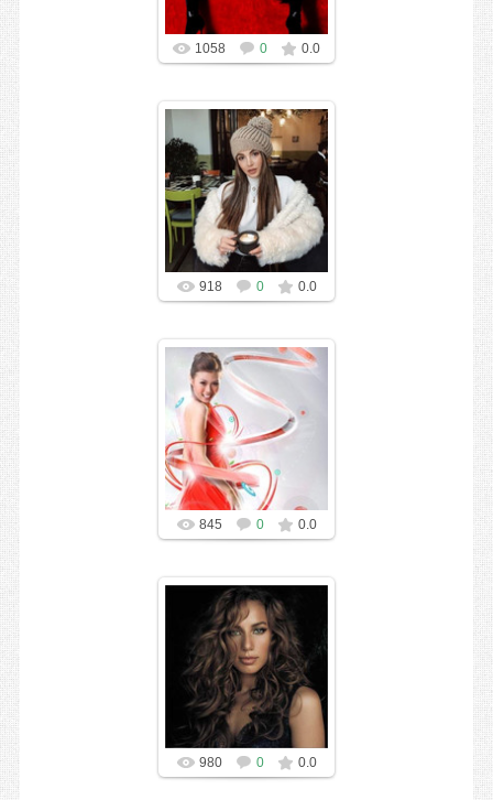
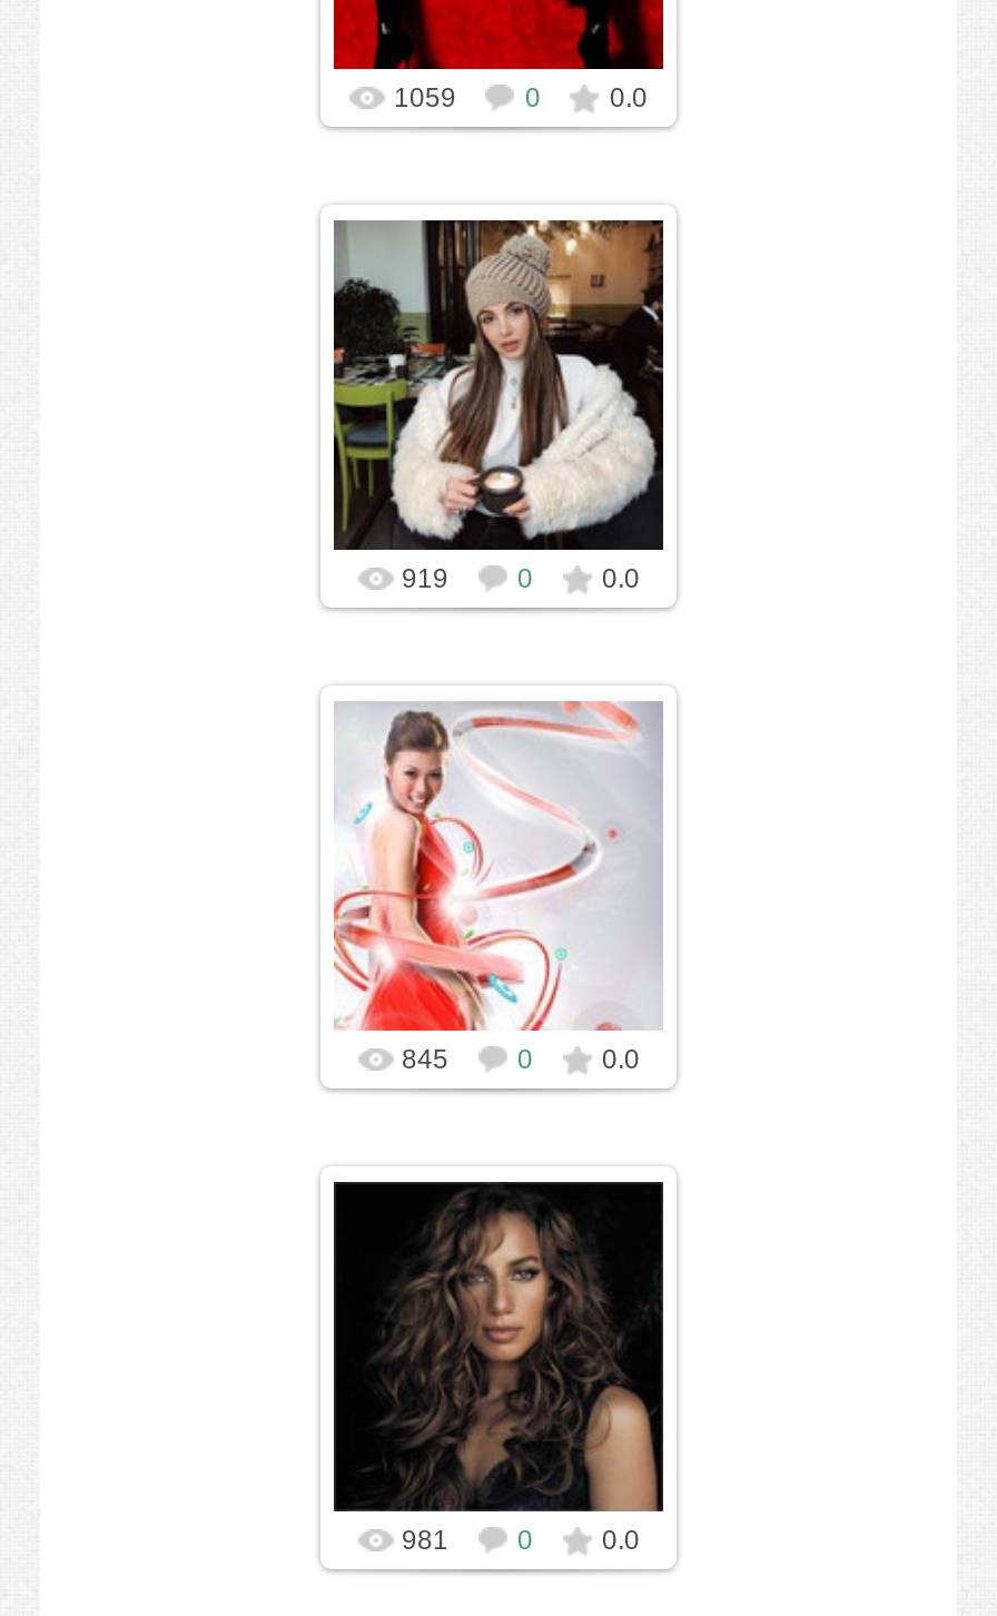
[195,41,226,56] 1058 -> [394,82,456,114] 1059
[199,279,222,294] 918 -> [402,563,448,594] 919
[199,755,222,770] 980 -> [402,1525,448,1556] 981

